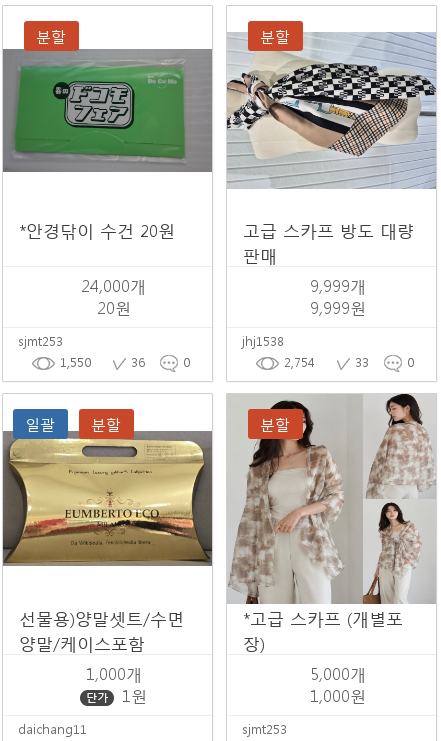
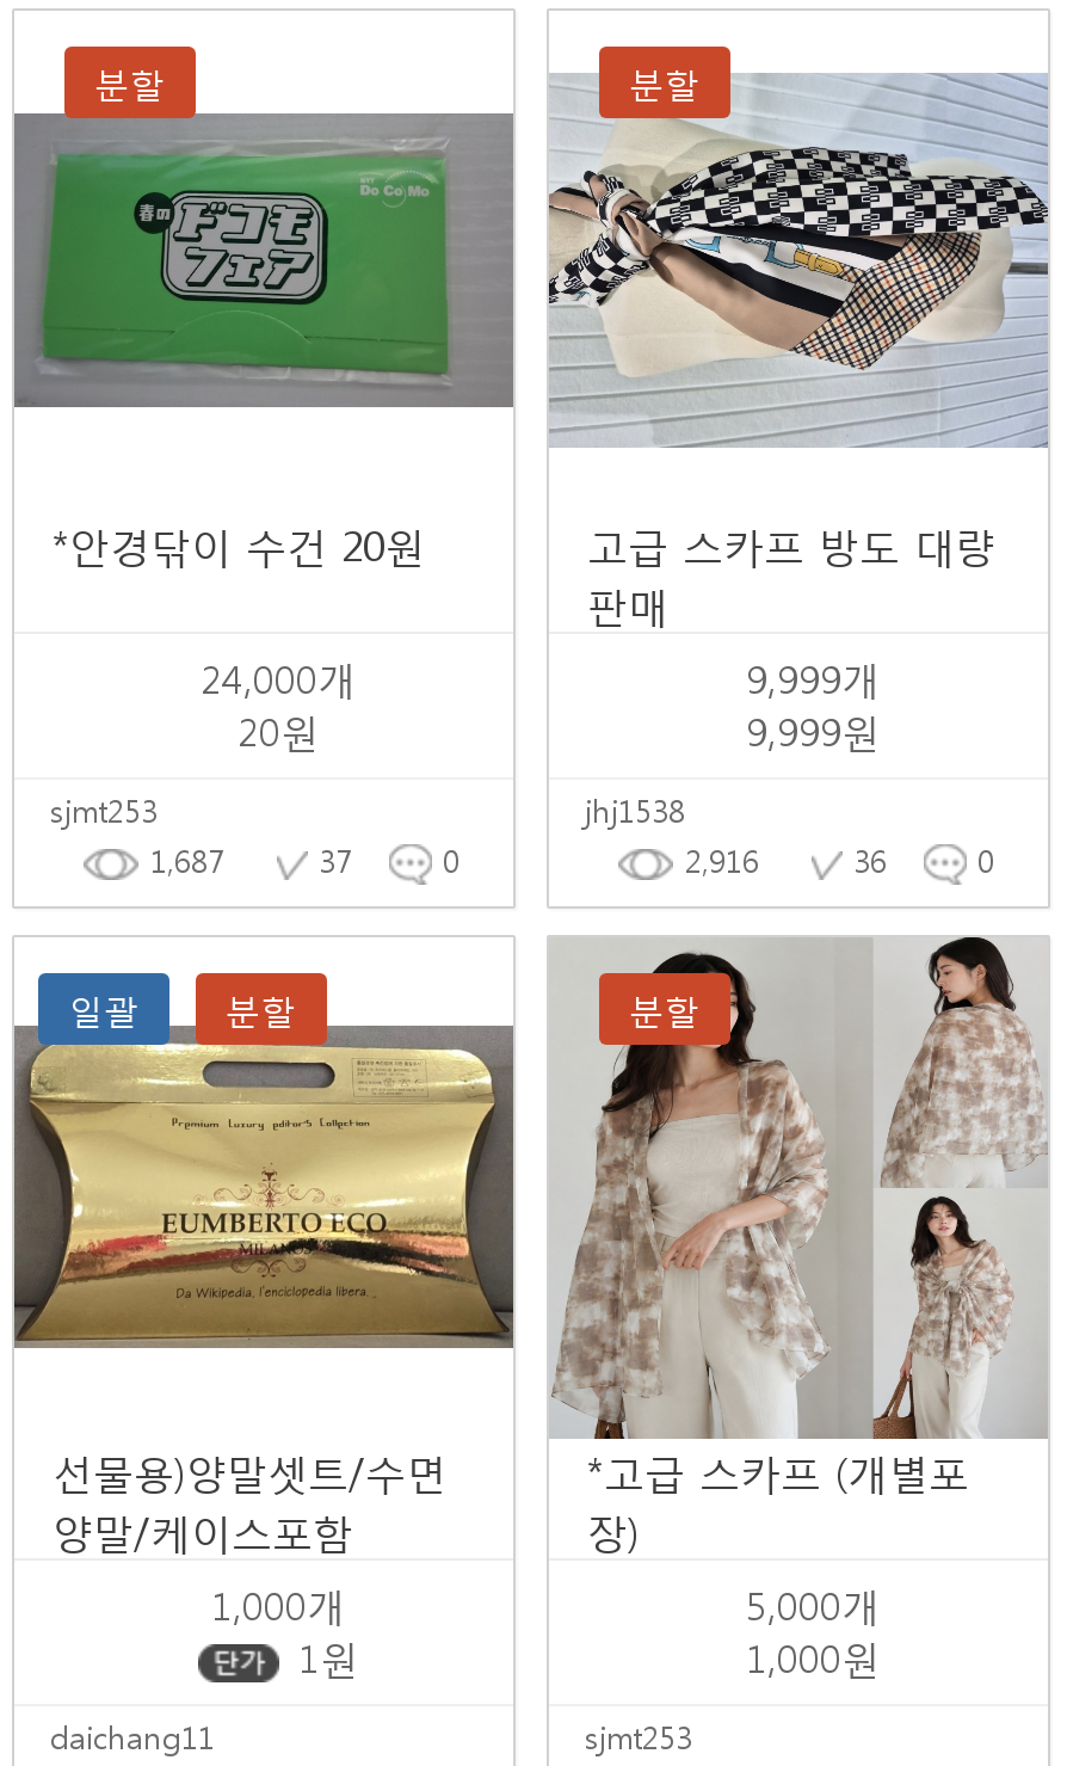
[55,354,91,371] 1,550 -> [138,842,224,882] 1,687
[125,354,144,371] 36 -> [307,842,352,882] 37
[279,354,315,371] 2,754 -> [673,842,759,882] 2,916
[349,354,368,371] 33 -> [841,842,887,882] 36

